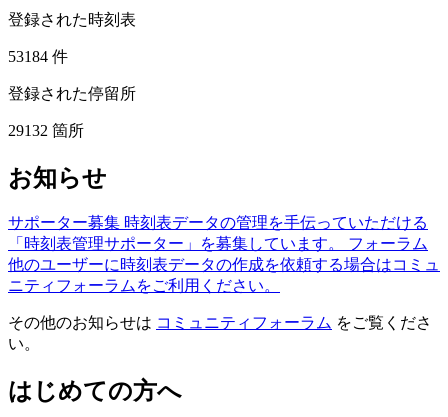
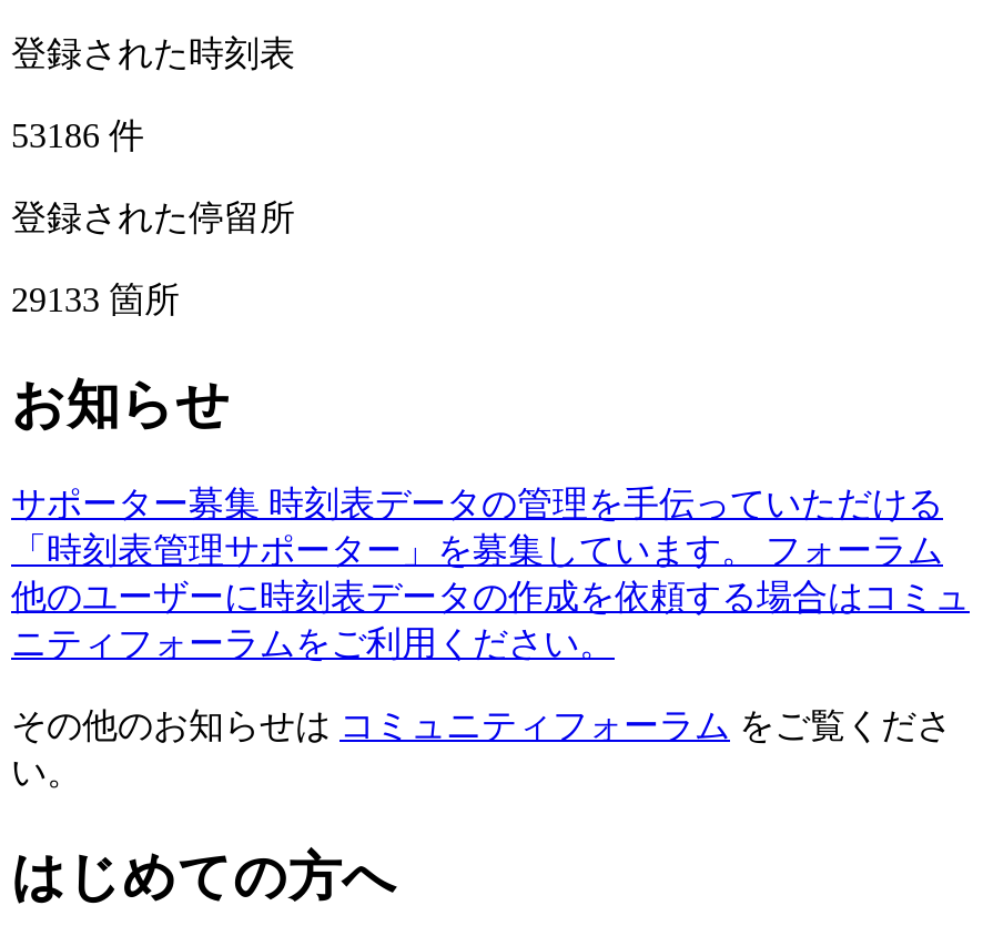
[8,48,68,65] 53184件 -> [11,116,144,153] 53186件
[8,122,84,139] 29132箇所 -> [11,280,180,317] 29133箇所

